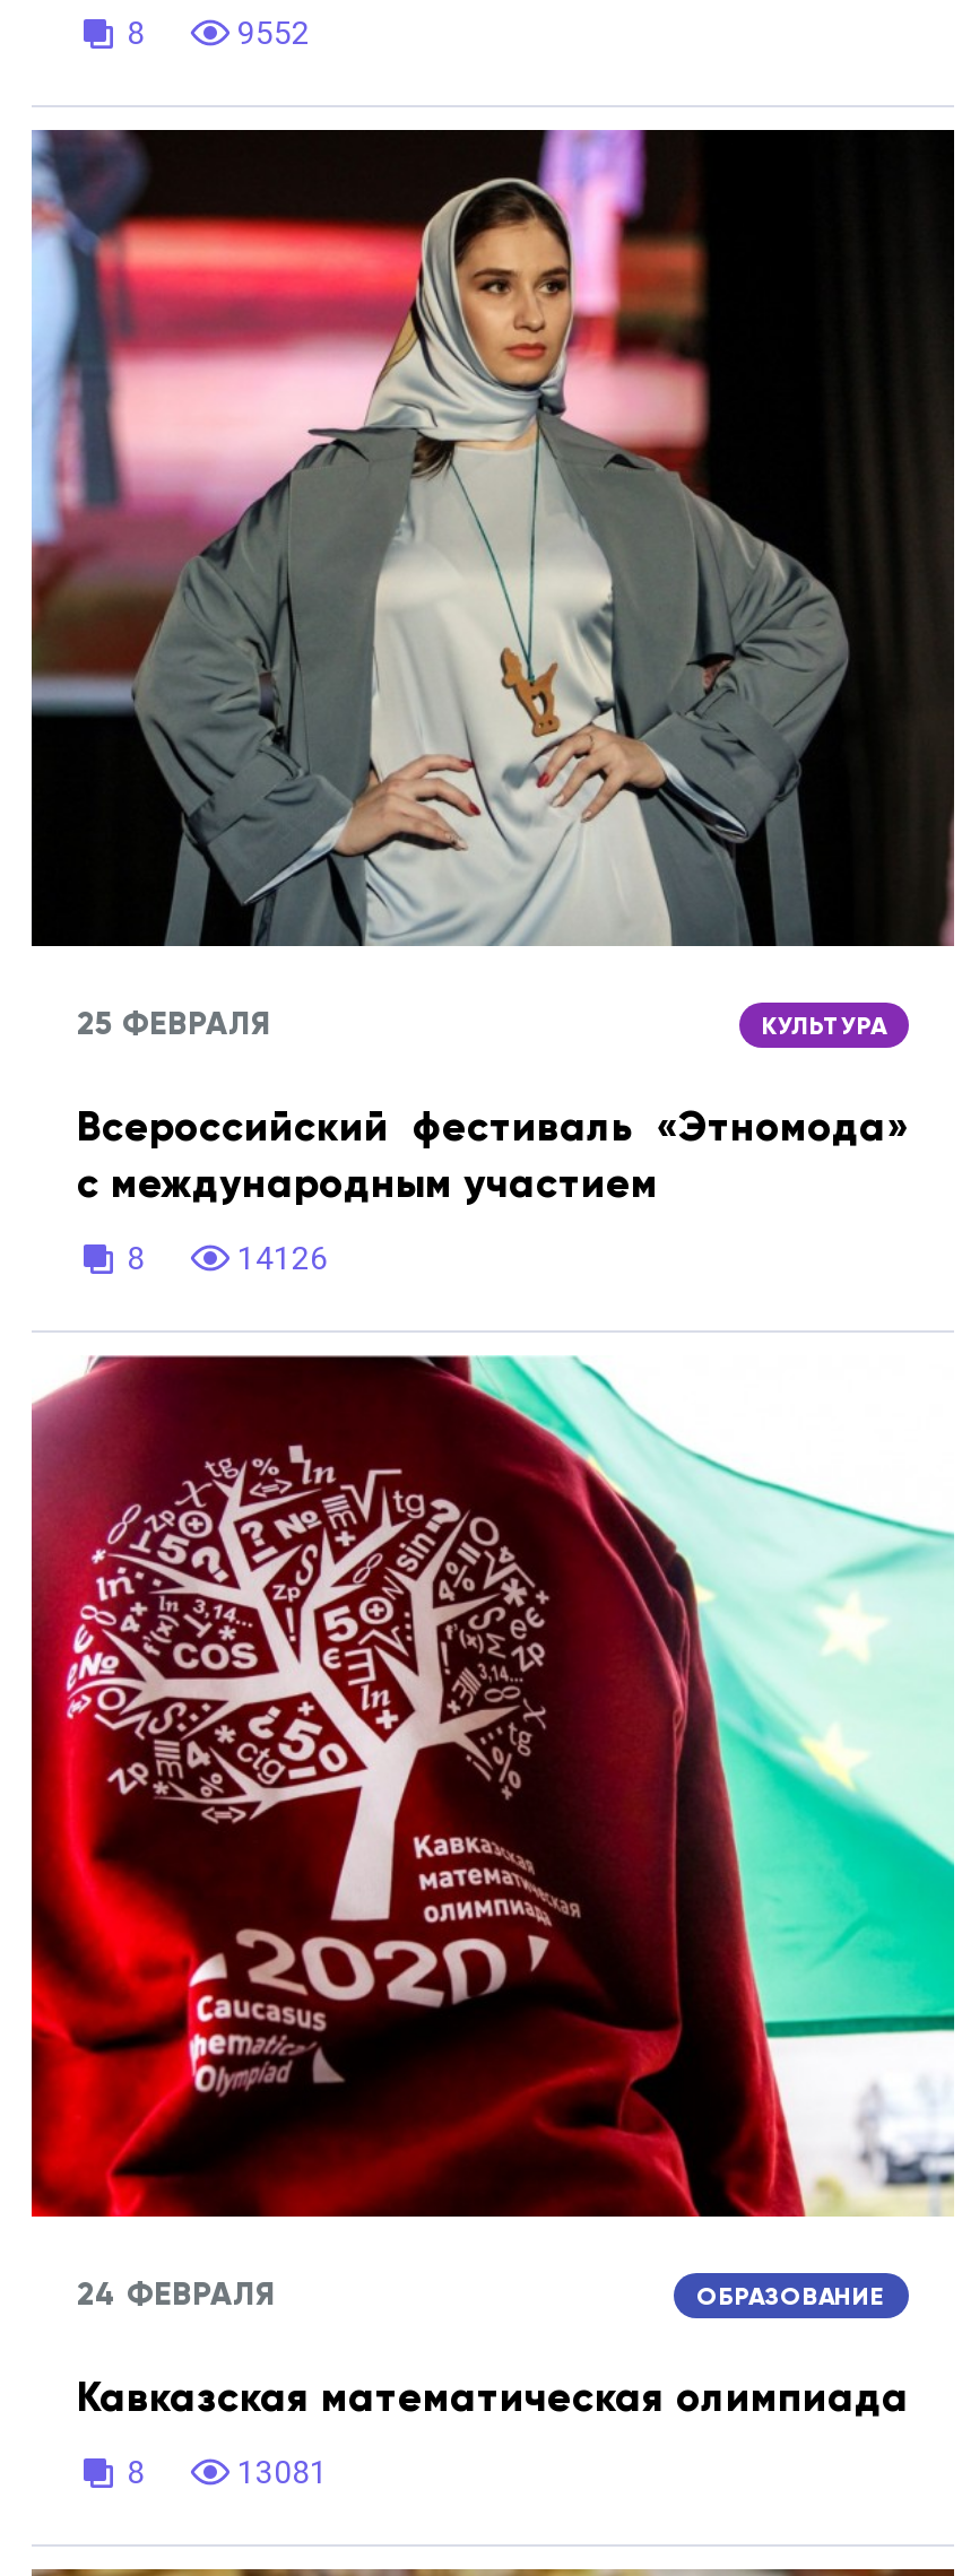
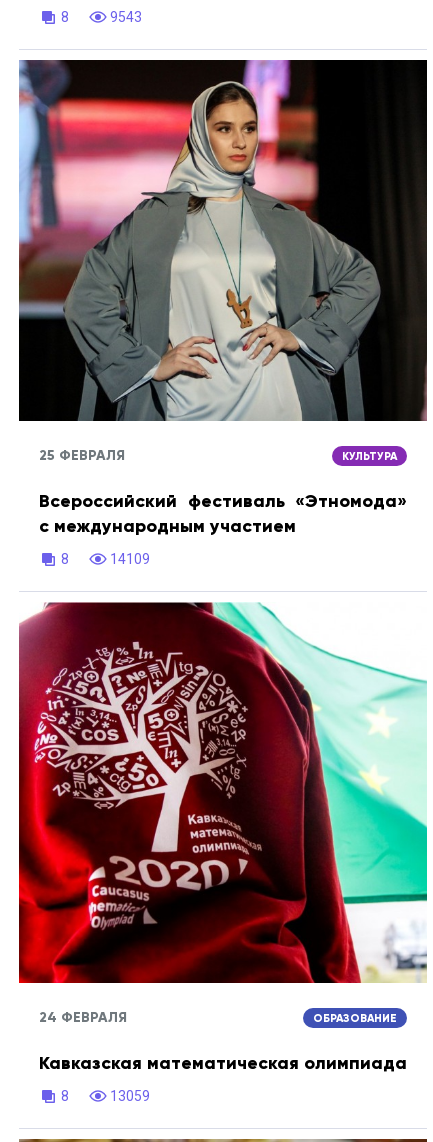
[237,14,310,50] 9552 -> [110,9,142,25] 9543
[237,1240,328,1276] 14126 -> [110,551,150,567] 14109
[237,2455,328,2491] 13081 -> [110,1088,150,1104] 13059

